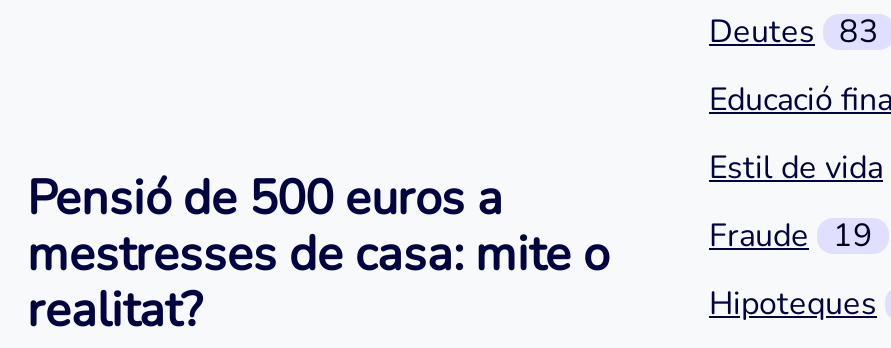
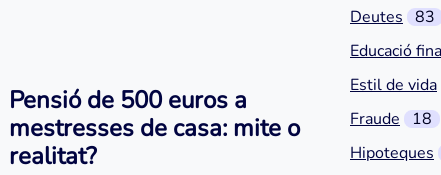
[709,214,873,258] Fraude 19 -> [350,108,432,130] Fraude 18

